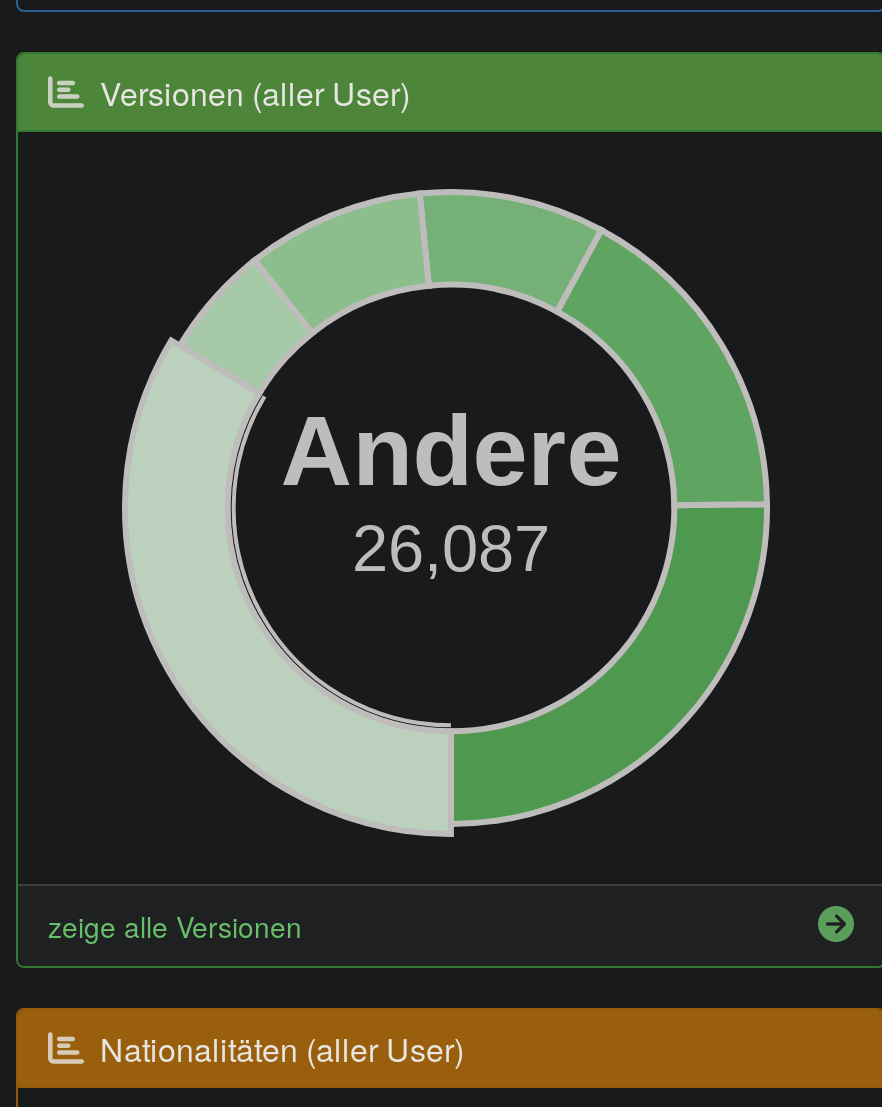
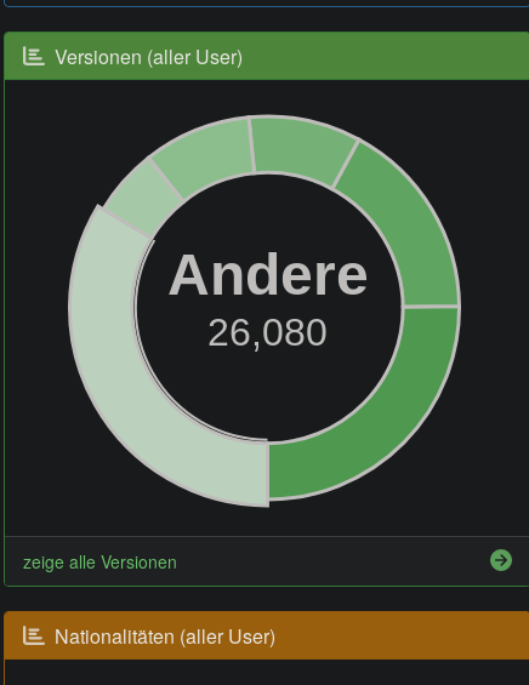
[352,511,550,584] 26,087 -> [207,310,328,354] 26,080

